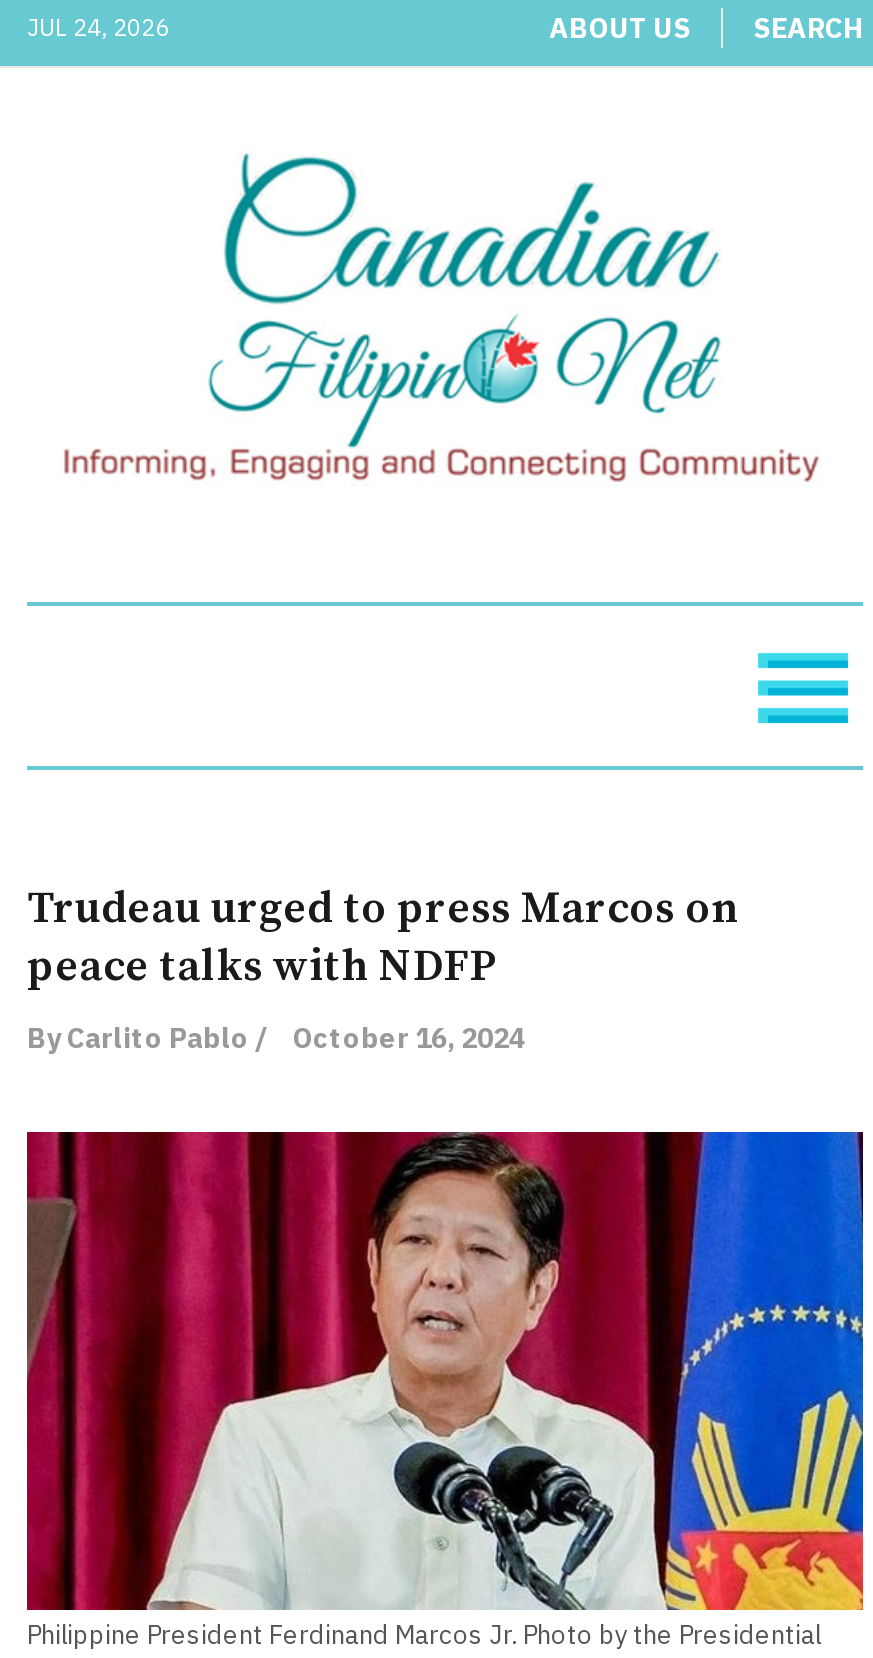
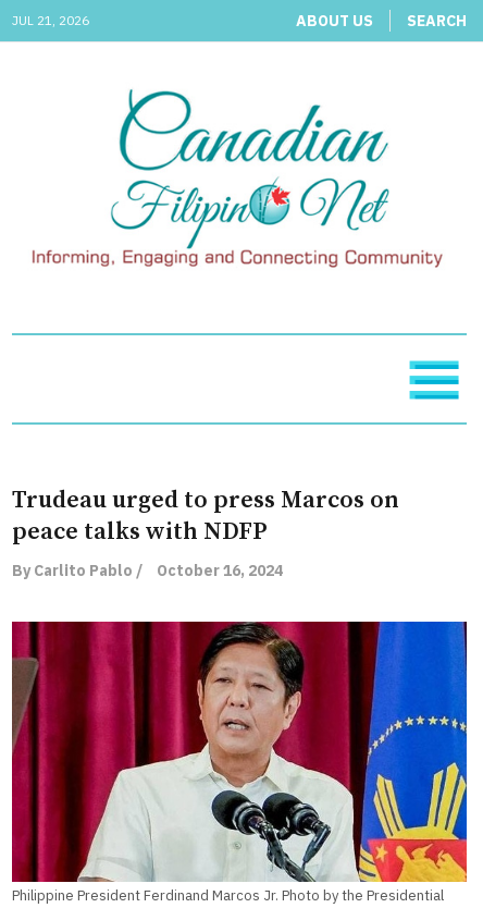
[27,11,169,41] JUL 24, 2026 -> [12,11,89,28] JUL 21, 2026

